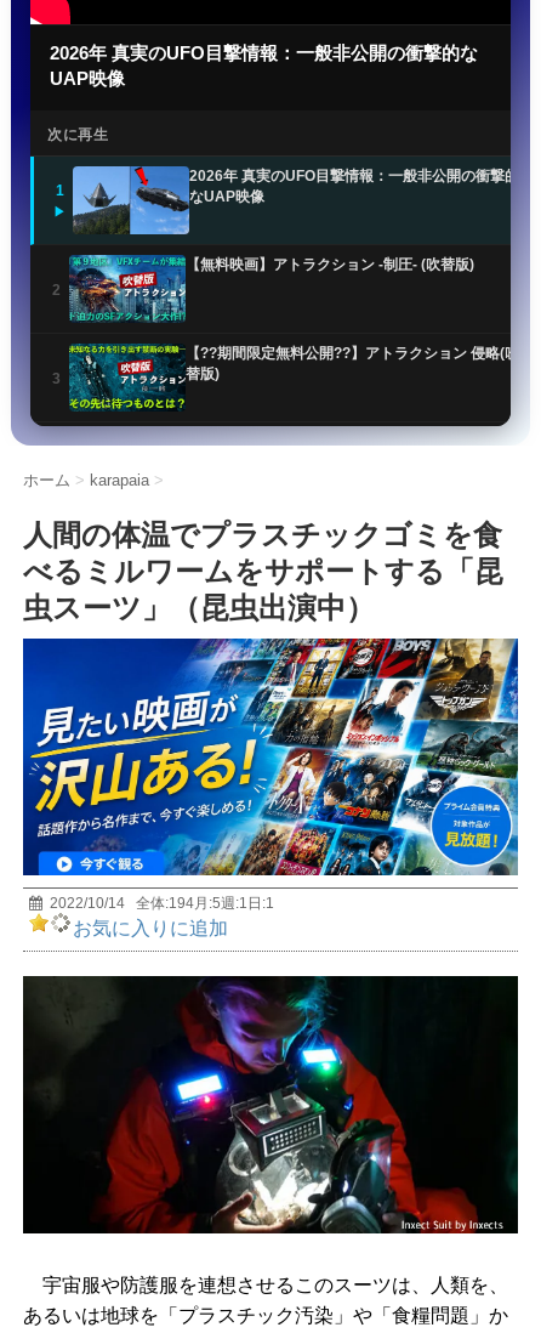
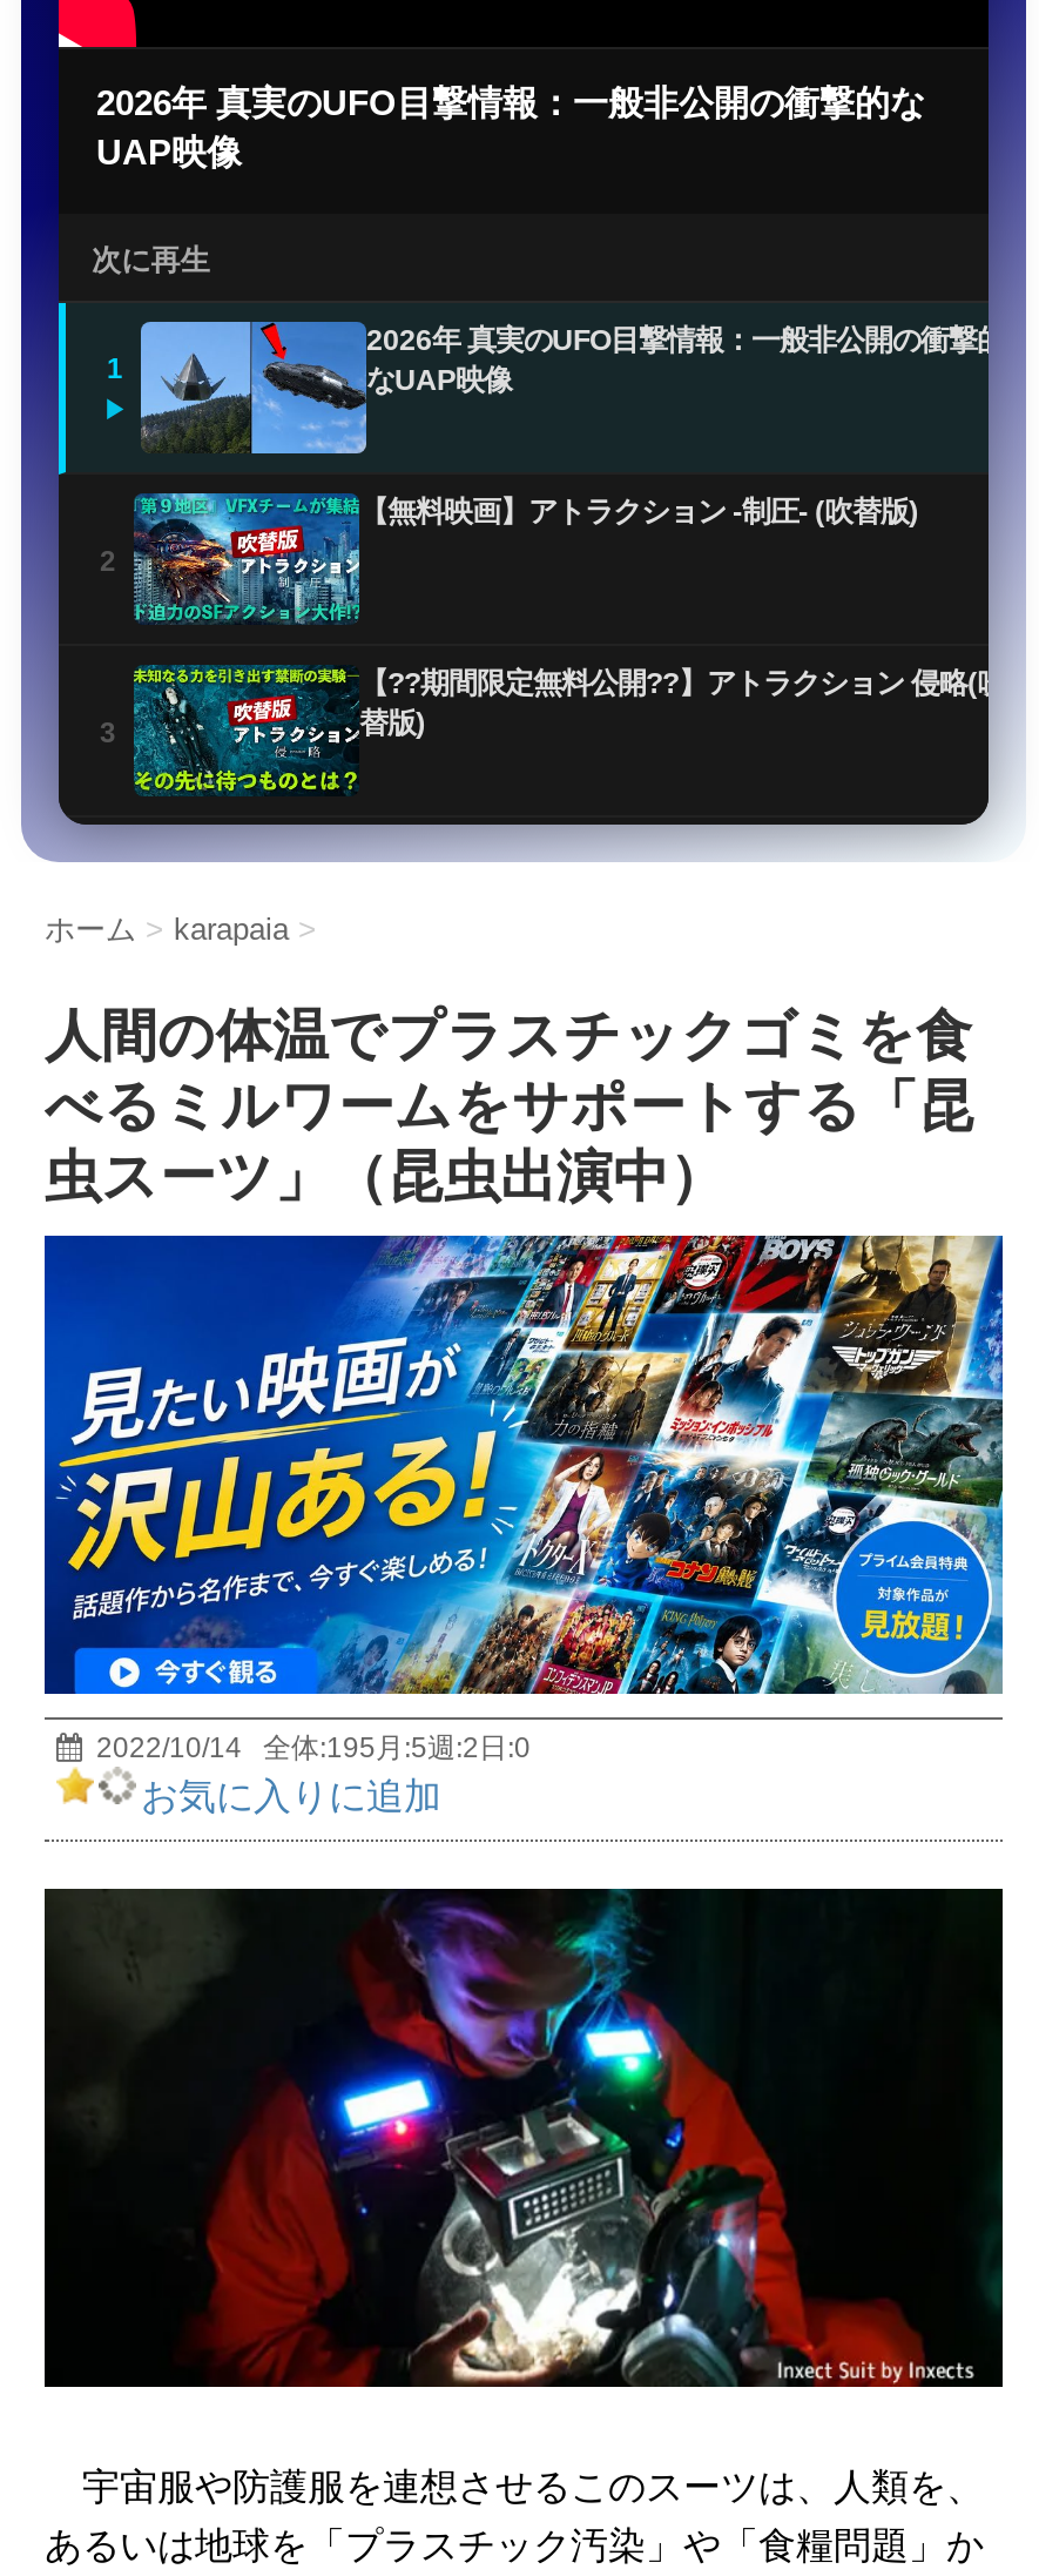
[50,895,274,912] 2022/10/14 全体:194月: 5週: 1日: 1 -> [96,1732,531,1765] 2022/10/14 全体:195月: 5週: 2日: 0

